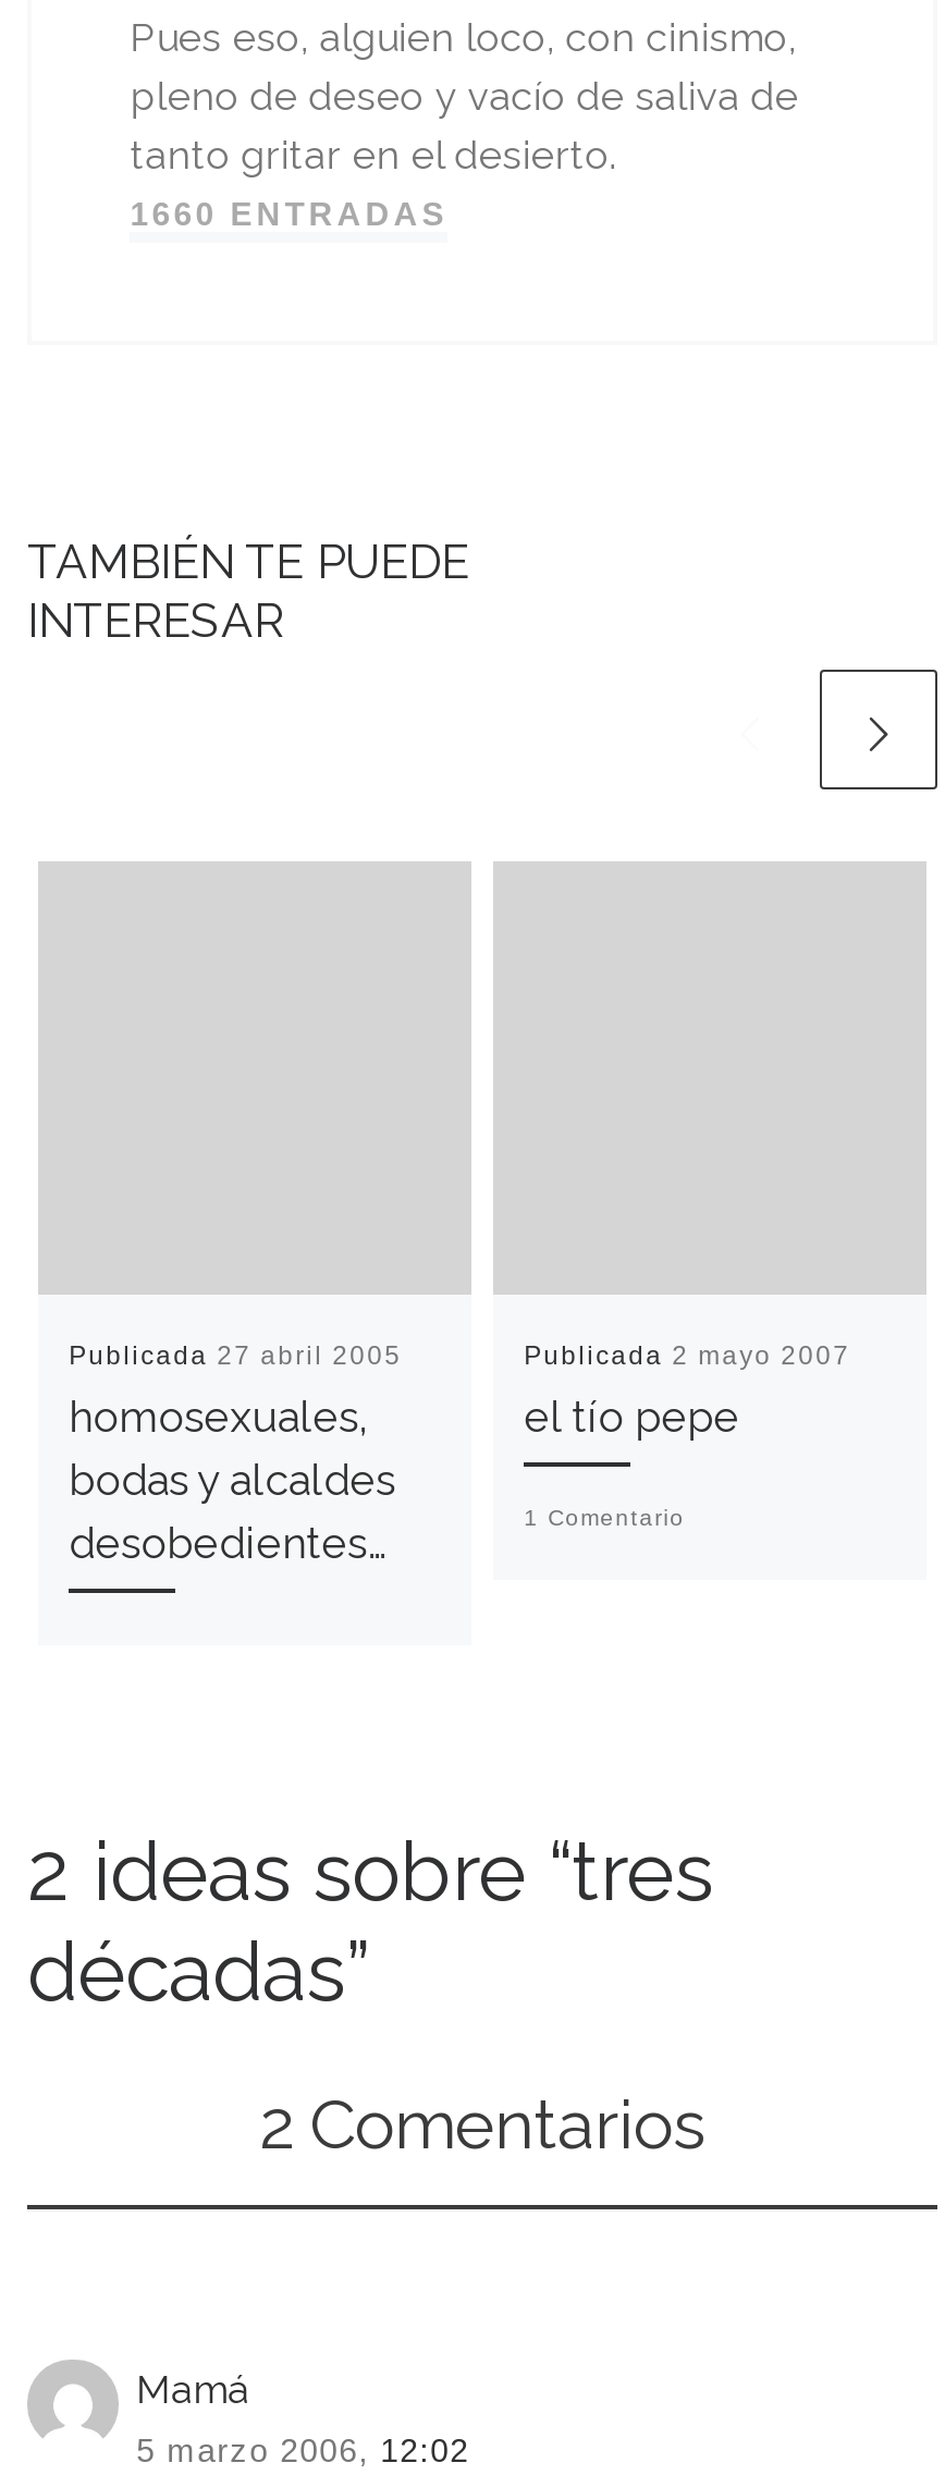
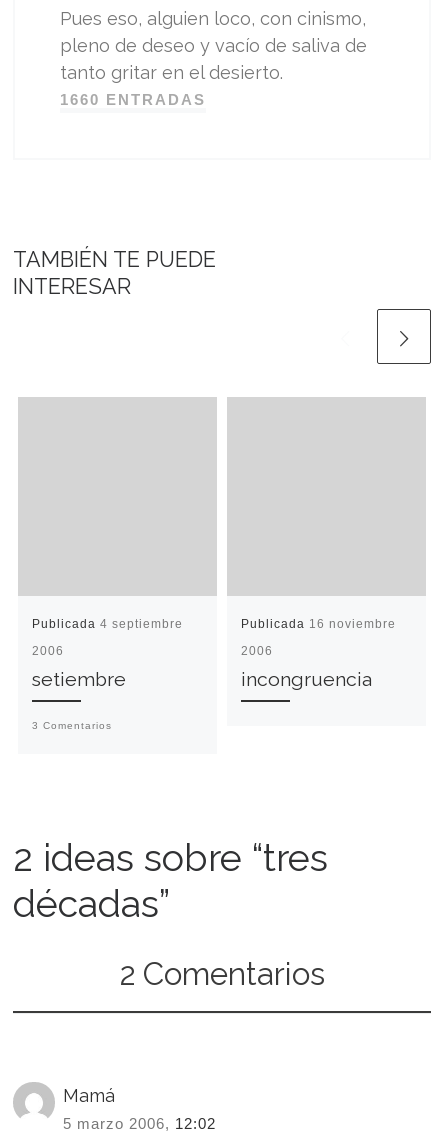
[69,1339,402,1568] Publicada 27 abril 2005 | homosexuales, | bodas y alcaldes | desobedientes… -> [32,616,183,731] Publicada 4 septiembre | 2006 | setiembre | 3 Comentarios
[524,1339,850,1529] Publicada 2 mayo 2007 | el tío pepe | 1 Comentario -> [241,616,396,690] Publicada 16 noviembre | 2006 | incongruencia

